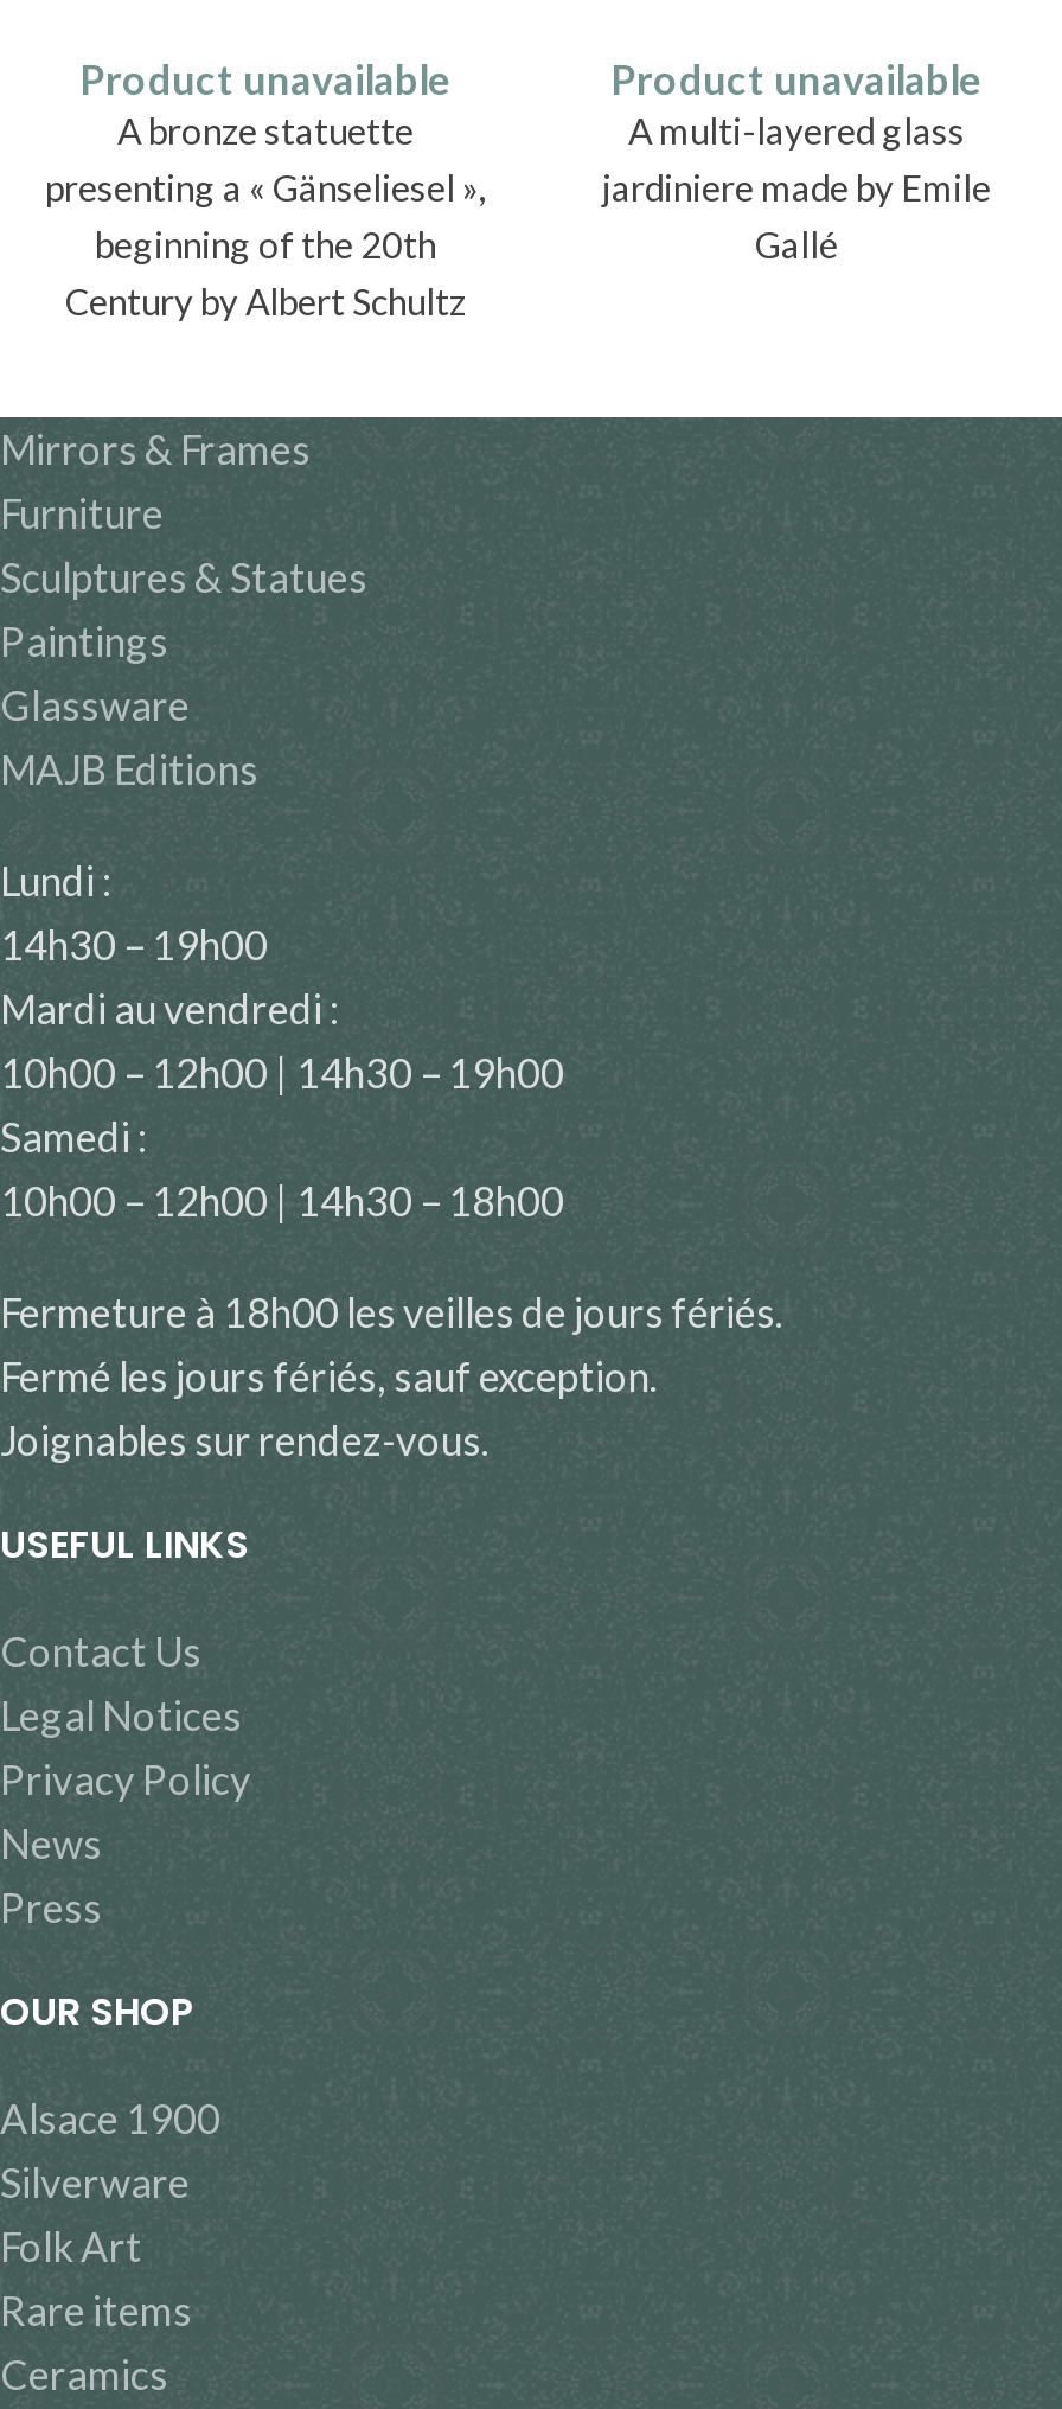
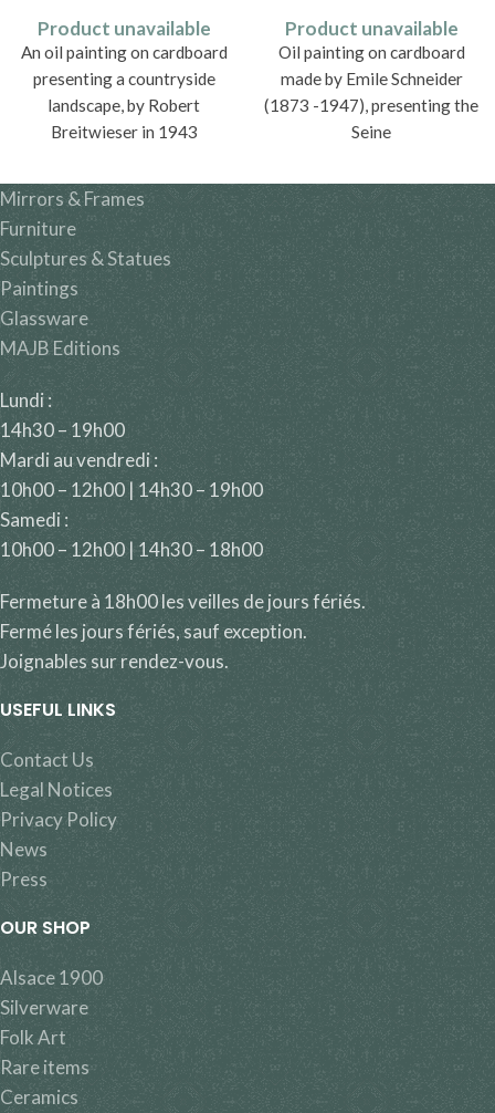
[45,109,486,322] A bronze statuette | presenting a « Gänseliesel », | beginning of the 20th | Century by Albert Schultz -> [20,42,227,142] An oil painting on cardboard | presenting a countryside | landscape, by Robert | Breitwieser in 1943
[602,109,991,266] A multi-layered glass | jardiniere made by Emile | Gallé -> [264,42,478,142] Oil painting on cardboard | made by Emile Schneider | (1873 -1947), presenting the | Seine

